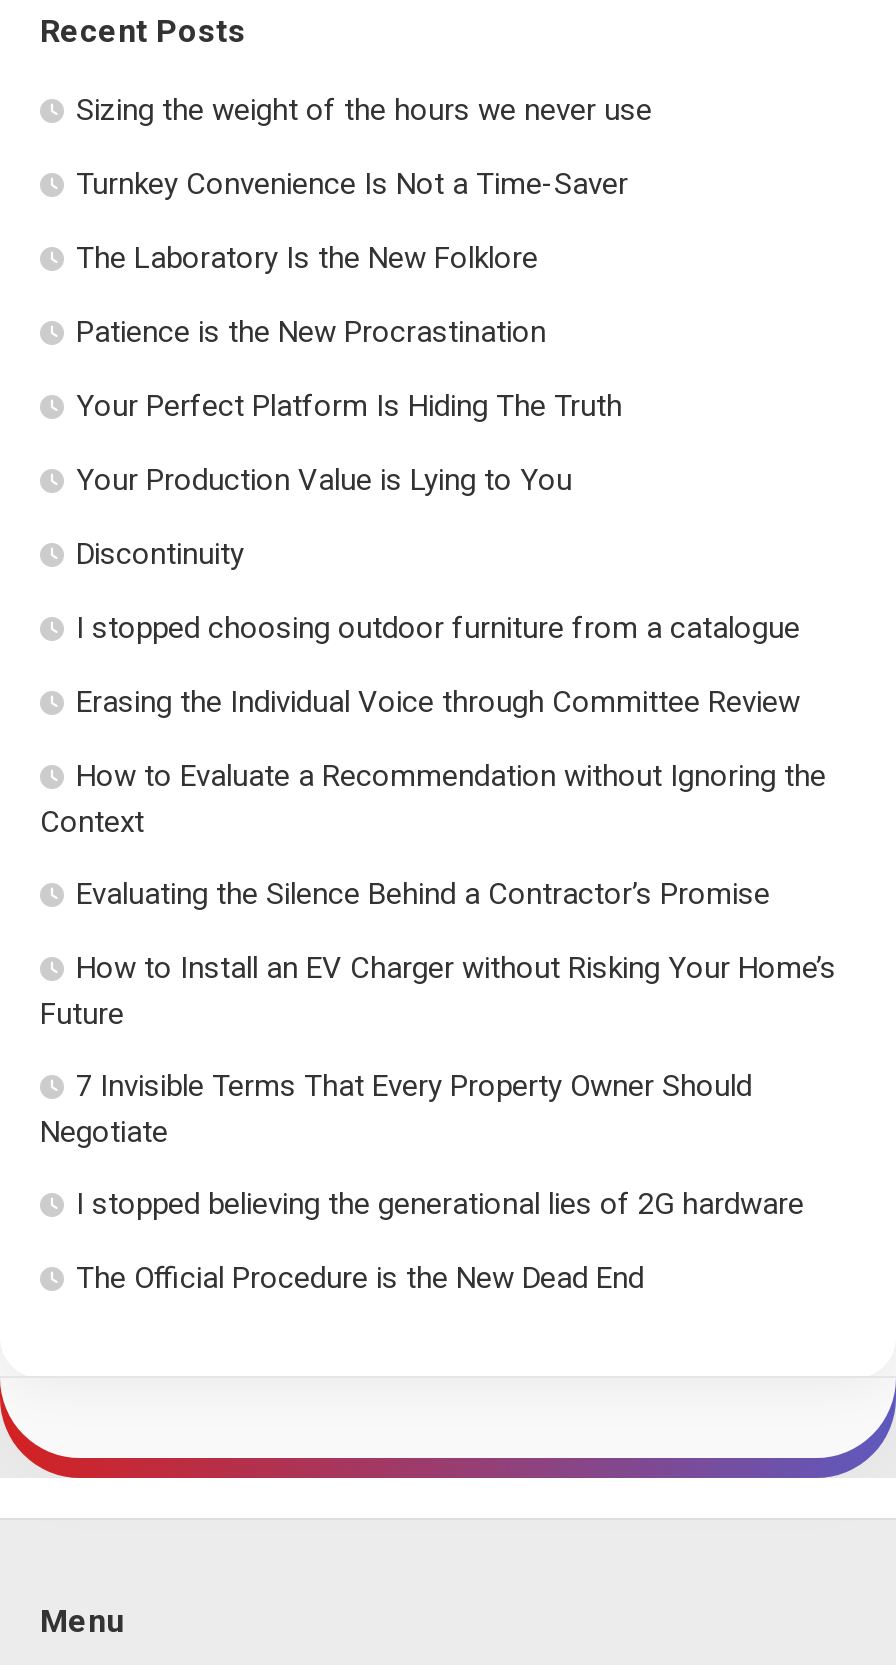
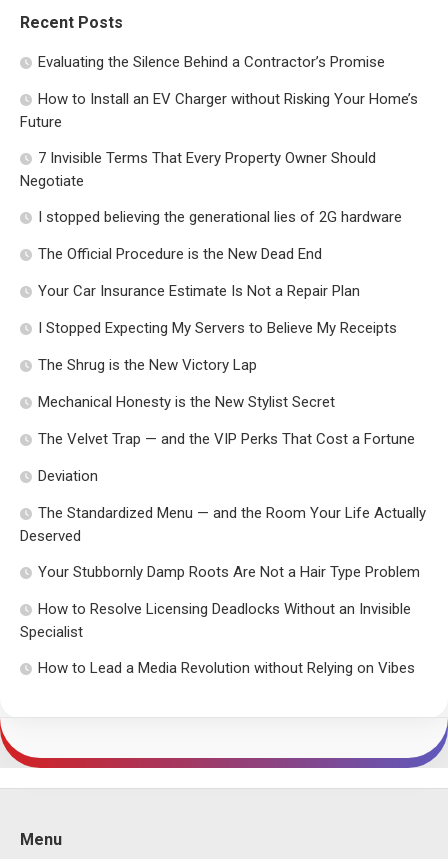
[40,93,826,841] Sizing the weight of the hours we never use | Turnkey Convenience Is Not a Time-Saver | The Laboratory Is the New Folklore | Patience is the New Procrastination | Your Perfect Platform Is Hiding The Truth | Your Production Value is Lying to You | Discontinuity | I stopped choosing outdoor furniture from a catalogue | Erasing the Individual Voice through Committee Review | How to Evaluate a Recommendation without Ignoring the | Context -> none
moved [40,877,836,1297] -> [20,53,418,263]: Evaluating the Silence Behind a Contractor’s Promise | How to Install an EV Charger without Risking Your Home’s | Future | 7 Invisible Terms That Every Property Owner Should | Negotiate | I stopped believing the generational lies of 2G hardware | The Official Procedure is the New Dead End
none -> [20,282,426,677] Your Car Insurance Estimate Is Not a Repair Plan | I Stopped Expecting My Servers to Believe My Receipts | The Shrug is the New Victory Lap | Mechanical Honesty is the New Stylist Secret | The Velvet Trap — and the VIP Perks That Cost a Fortune | Deviation | The Standardized Menu — and the Room Your Life Actually | Deserved | Your Stubbornly Damp Roots Are Not a Hair Type Problem | How to Resolve Licensing Deadlocks Without an Invisible | Specialist | How to Lead a Media Revolution without Relying on Vibes

